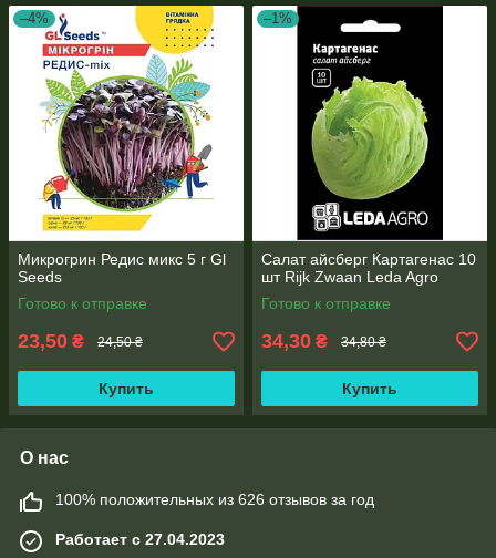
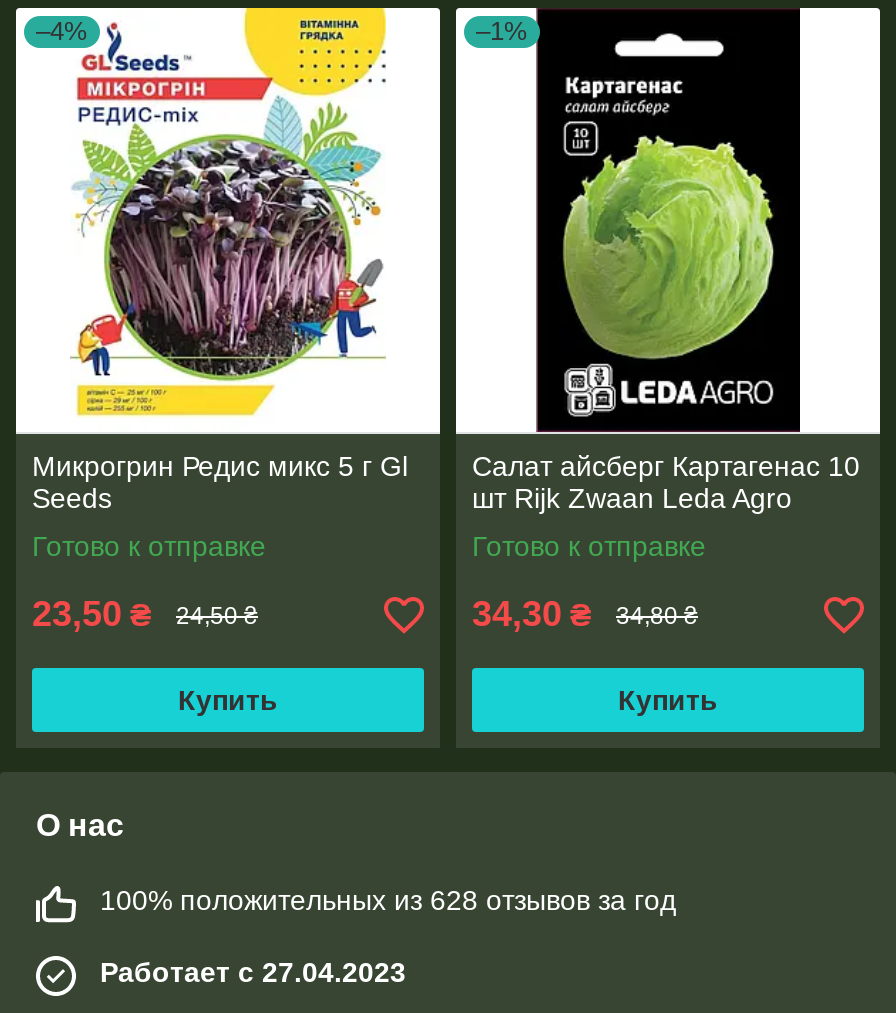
[55,490,374,508] 100% положительных из 626 отзывов за год -> [100,884,676,916] 100% положительных из 628 отзывов за год

